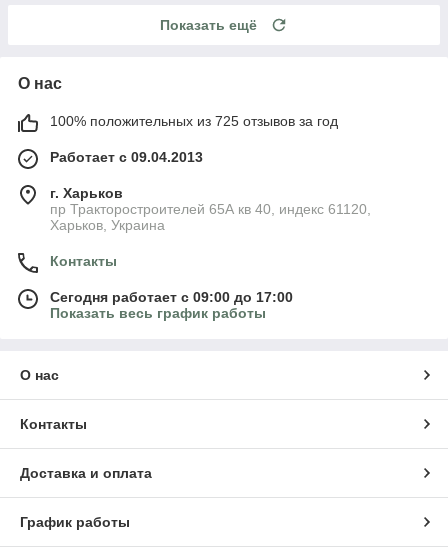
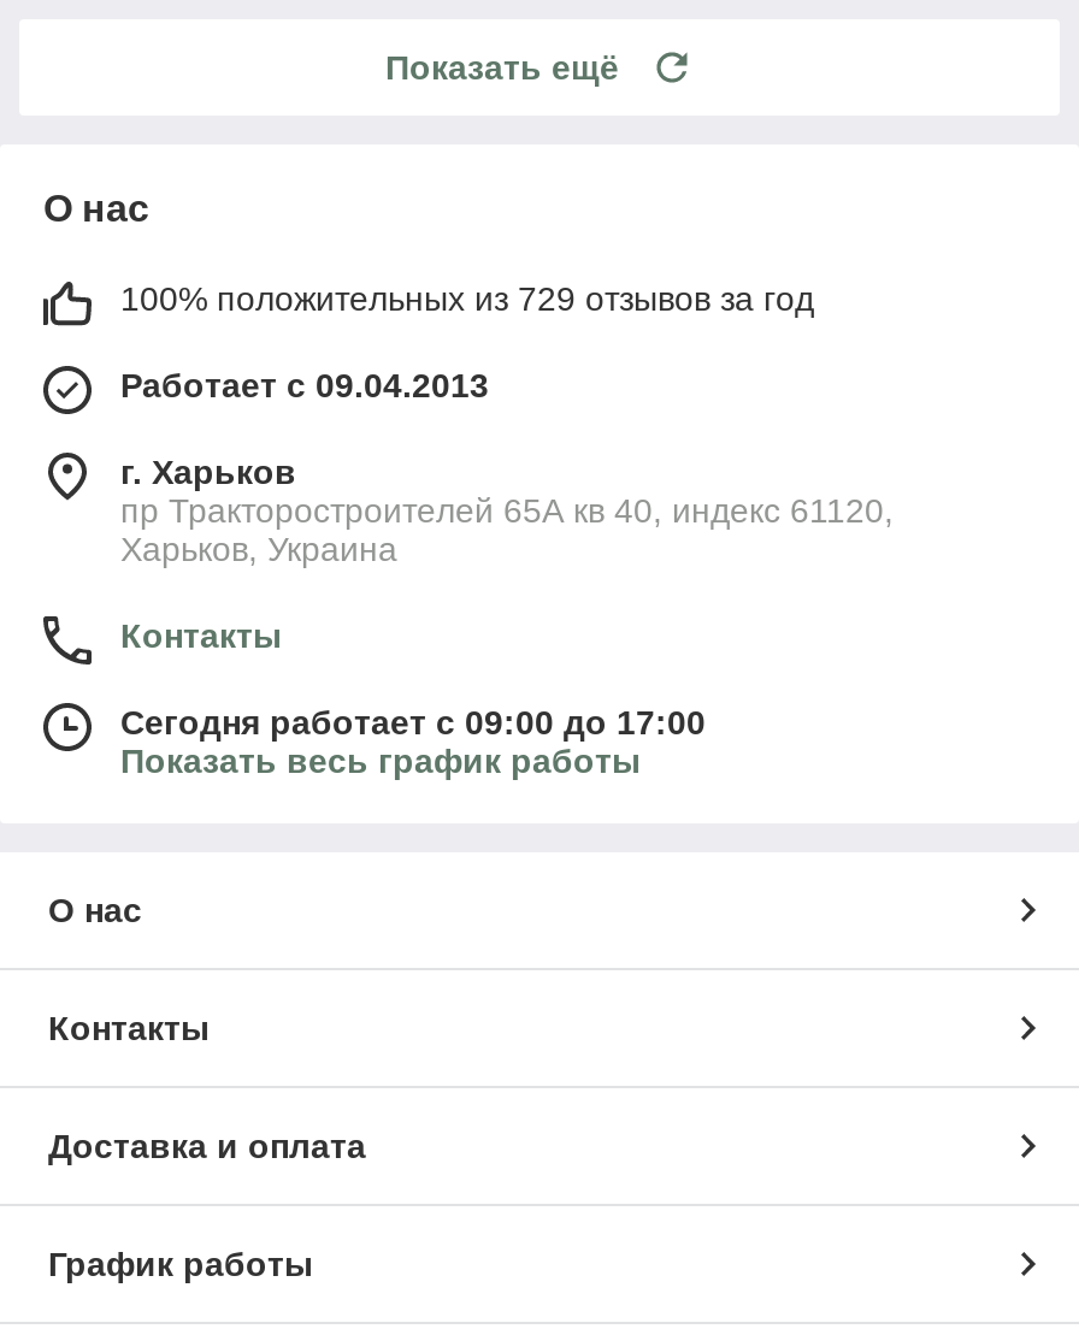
[50,113,338,129] 100% положительных из 725 отзывов за год -> [120,279,814,317] 100% положительных из 729 отзывов за год

